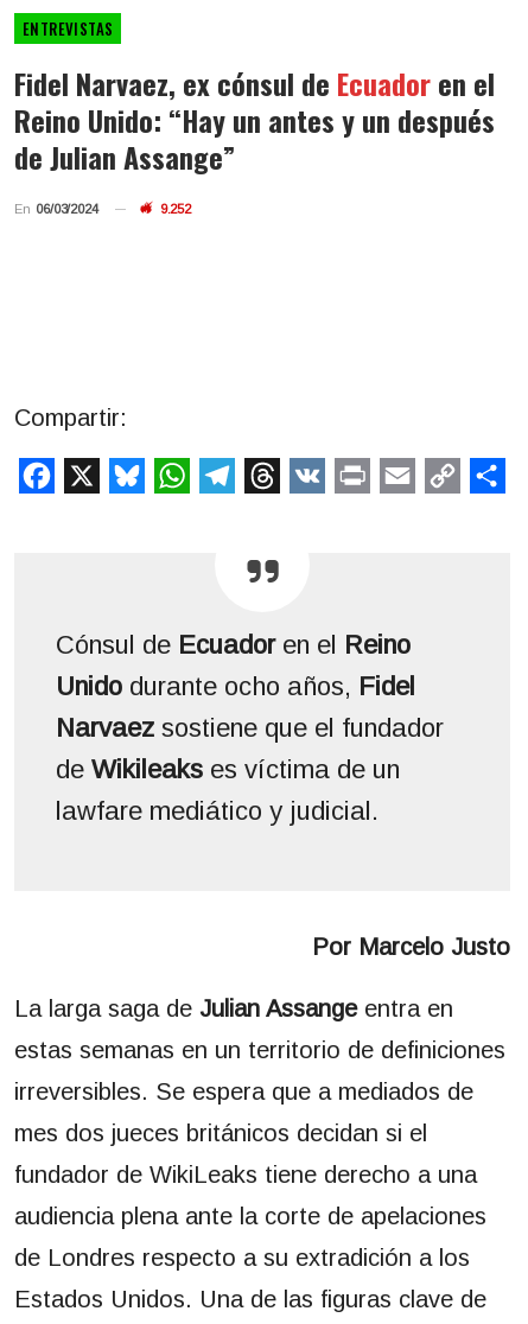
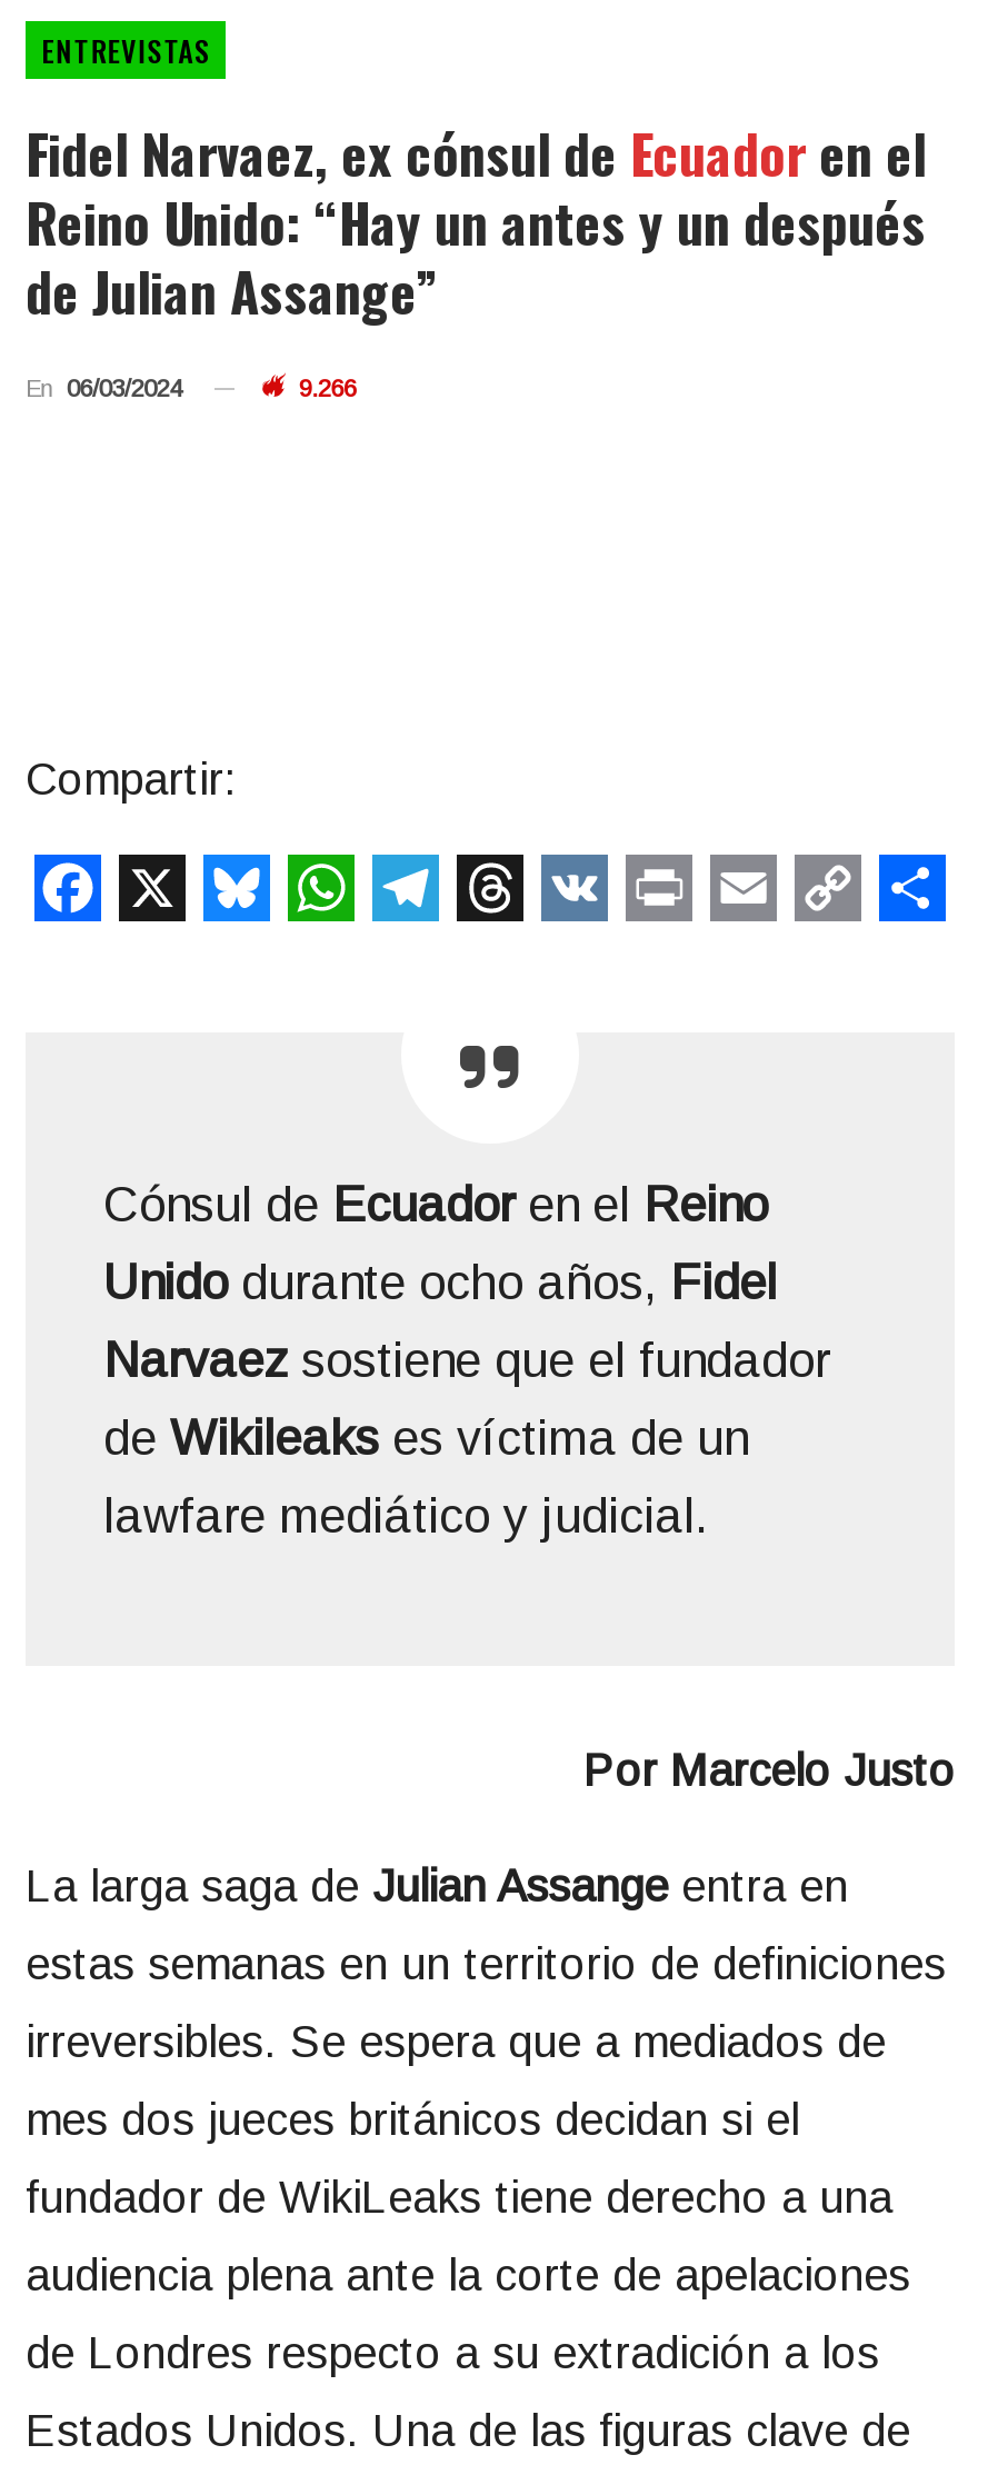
[157,201,191,216] 9.252 -> [292,374,356,401] 9.266

